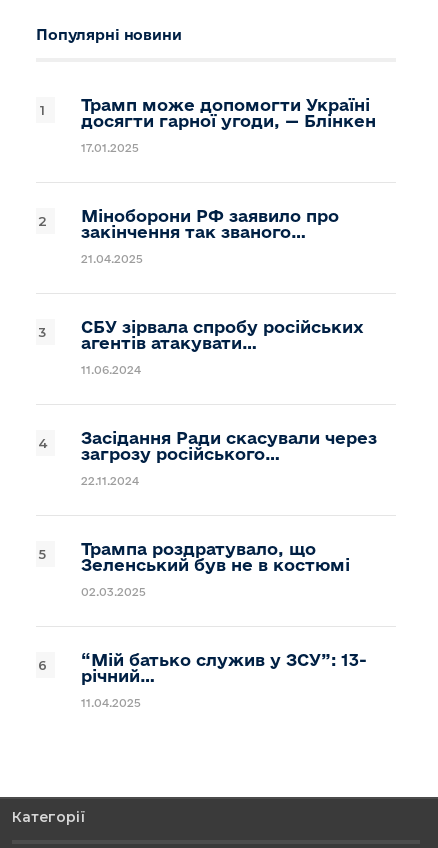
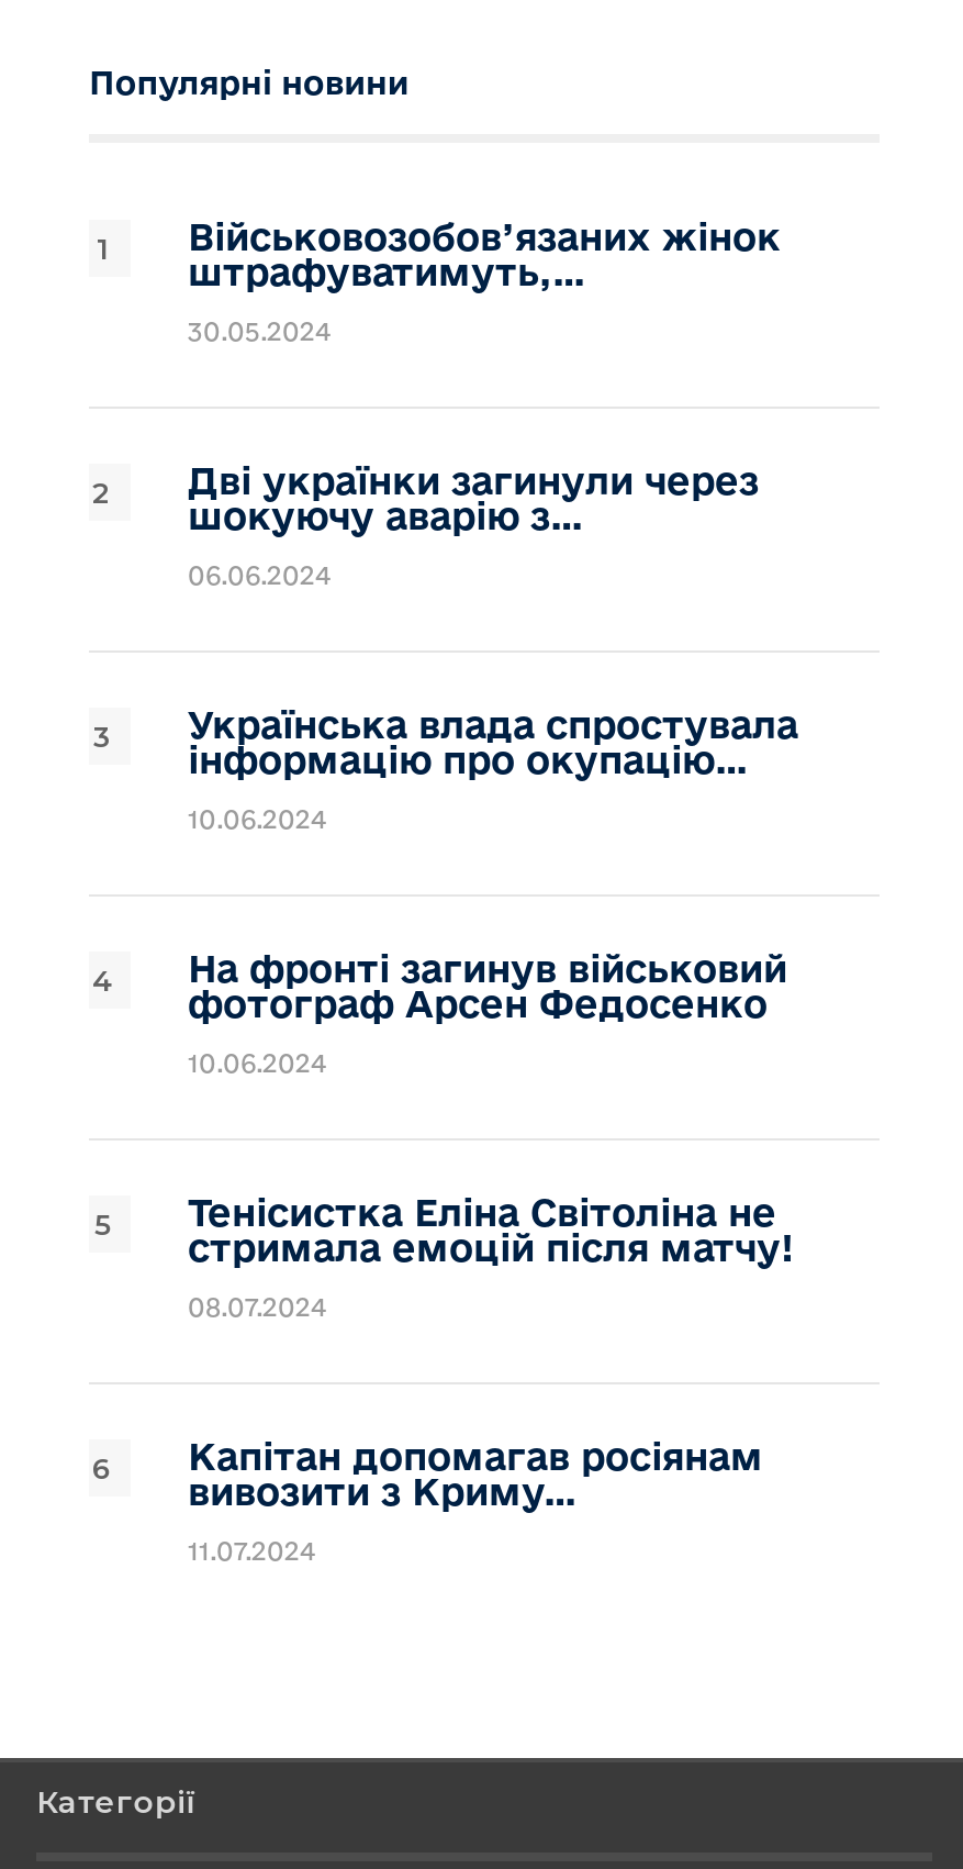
[81,95,376,130] Трамп може допомогти Україні | досягти гарної угоди, — Блінкен -> [188,216,781,293] Військовозобов’язаних жінок | штрафуватимуть,…
[81,141,139,154] 17.01.2025 -> [188,317,331,346] 30.05.2024
[81,206,339,241] Міноборони РФ заявило про | закінчення так званого… -> [188,460,759,537] Дві українки загинули через | шокуючу аварію з…
[81,252,143,265] 21.04.2025 -> [188,561,331,590] 06.06.2024
[81,317,364,352] СБУ зірвала спробу російських | агентів атакувати… -> [188,704,798,781] Українська влада спростувала | інформацію про окупацію…
[81,363,141,376] 11.06.2024 -> [188,805,326,834] 10.06.2024
[81,428,377,463] Засідання Ради скасували через | загрозу російського… -> [188,948,787,1025] На фронті загинув військовий | фотограф Арсен Федосенко
[81,474,139,487] 22.11.2024 -> [188,1049,326,1078] 10.06.2024
[81,539,350,574] Трампа роздратувало, що | Зеленський був не в костюмі -> [188,1192,794,1269] Тенісистка Еліна Світоліна не | стримала емоцій після матчу!
[81,585,146,598] 02.03.2025 -> [188,1293,326,1322] 08.07.2024
[81,650,367,685] “Мій батько служив у ЗСУ”: 13- | річний… -> [188,1436,763,1513] Капітан допомагав росіянам | вивозити з Криму…
[81,696,141,709] 11.04.2025 -> [188,1537,315,1566] 11.07.2024

